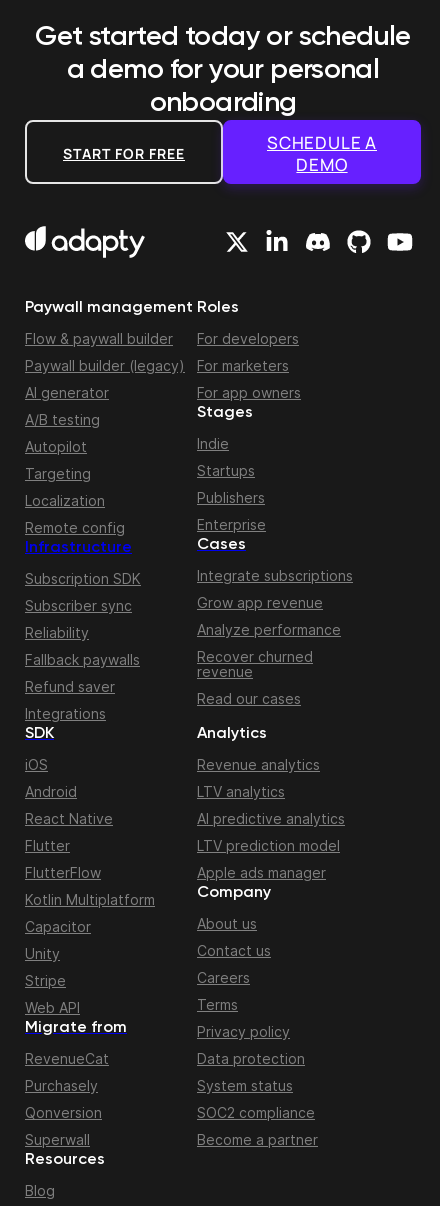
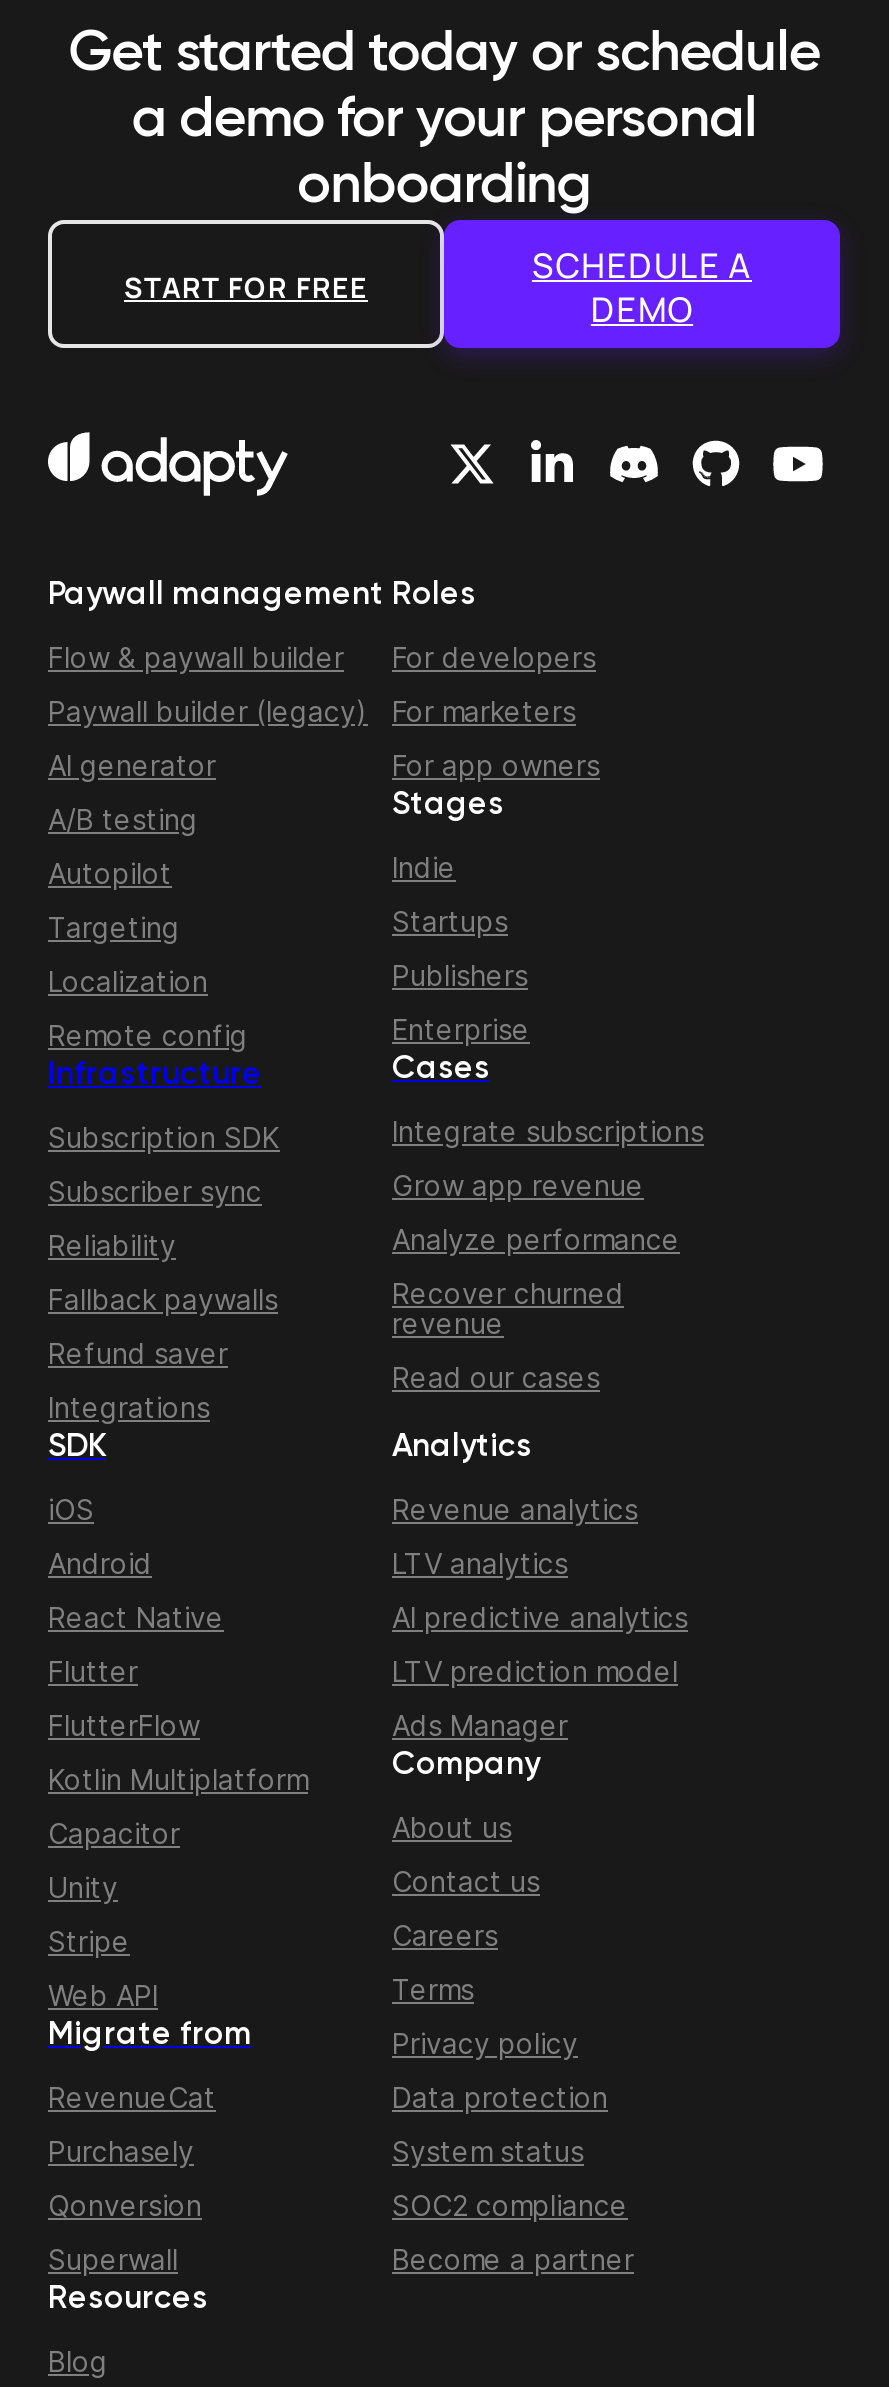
[197,864,326,881] Apple ads manager -> [392,1708,568,1742] Ads Manager

